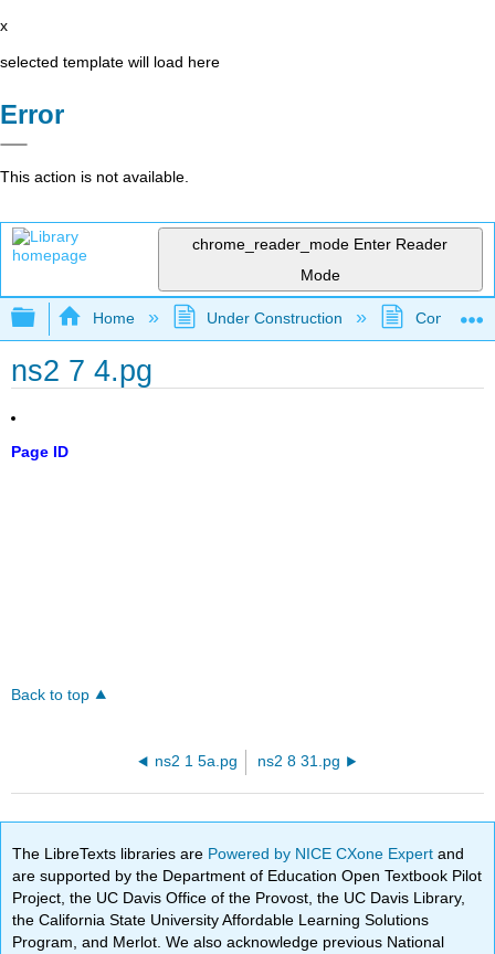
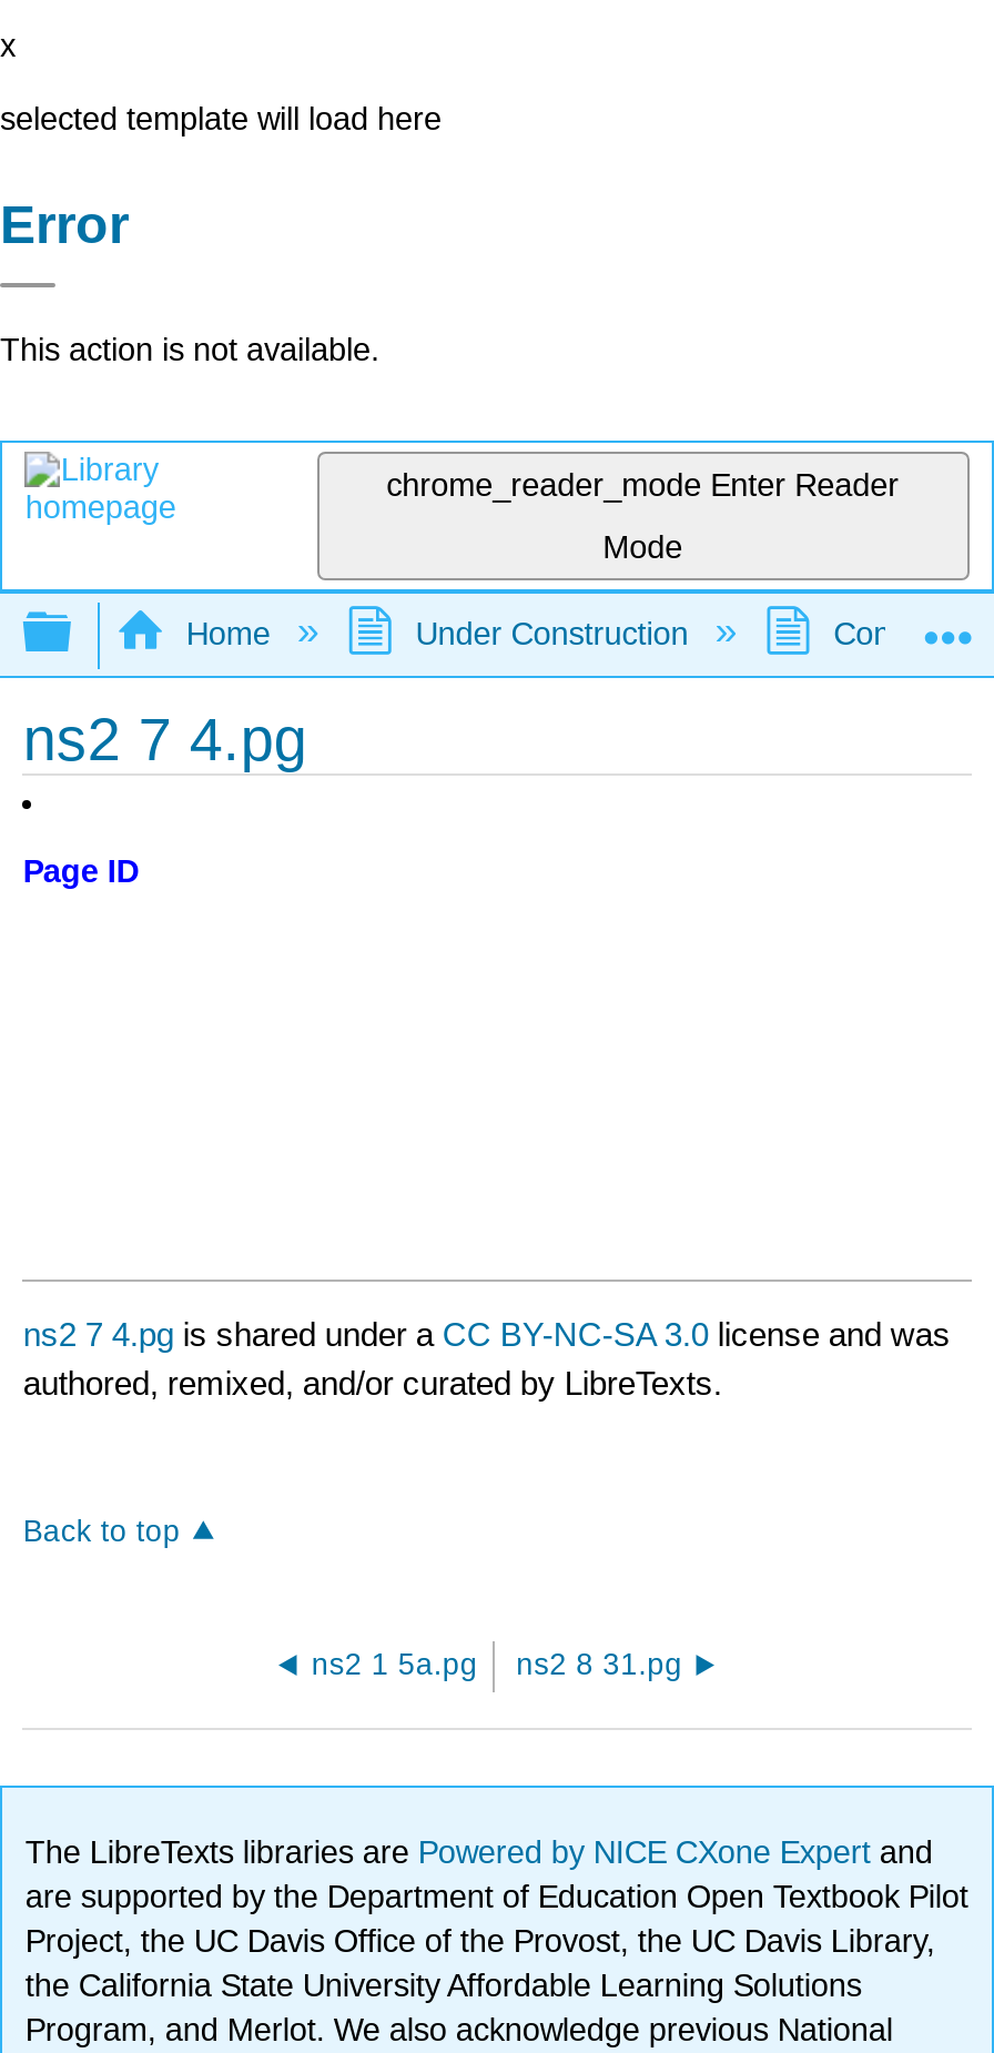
none -> [23,1316,951,1403] ns2 7 4.pg is shared under a CC BY-NC-SA 3.0 license and was | authored, remixed, and/or curated by LibreTexts.

